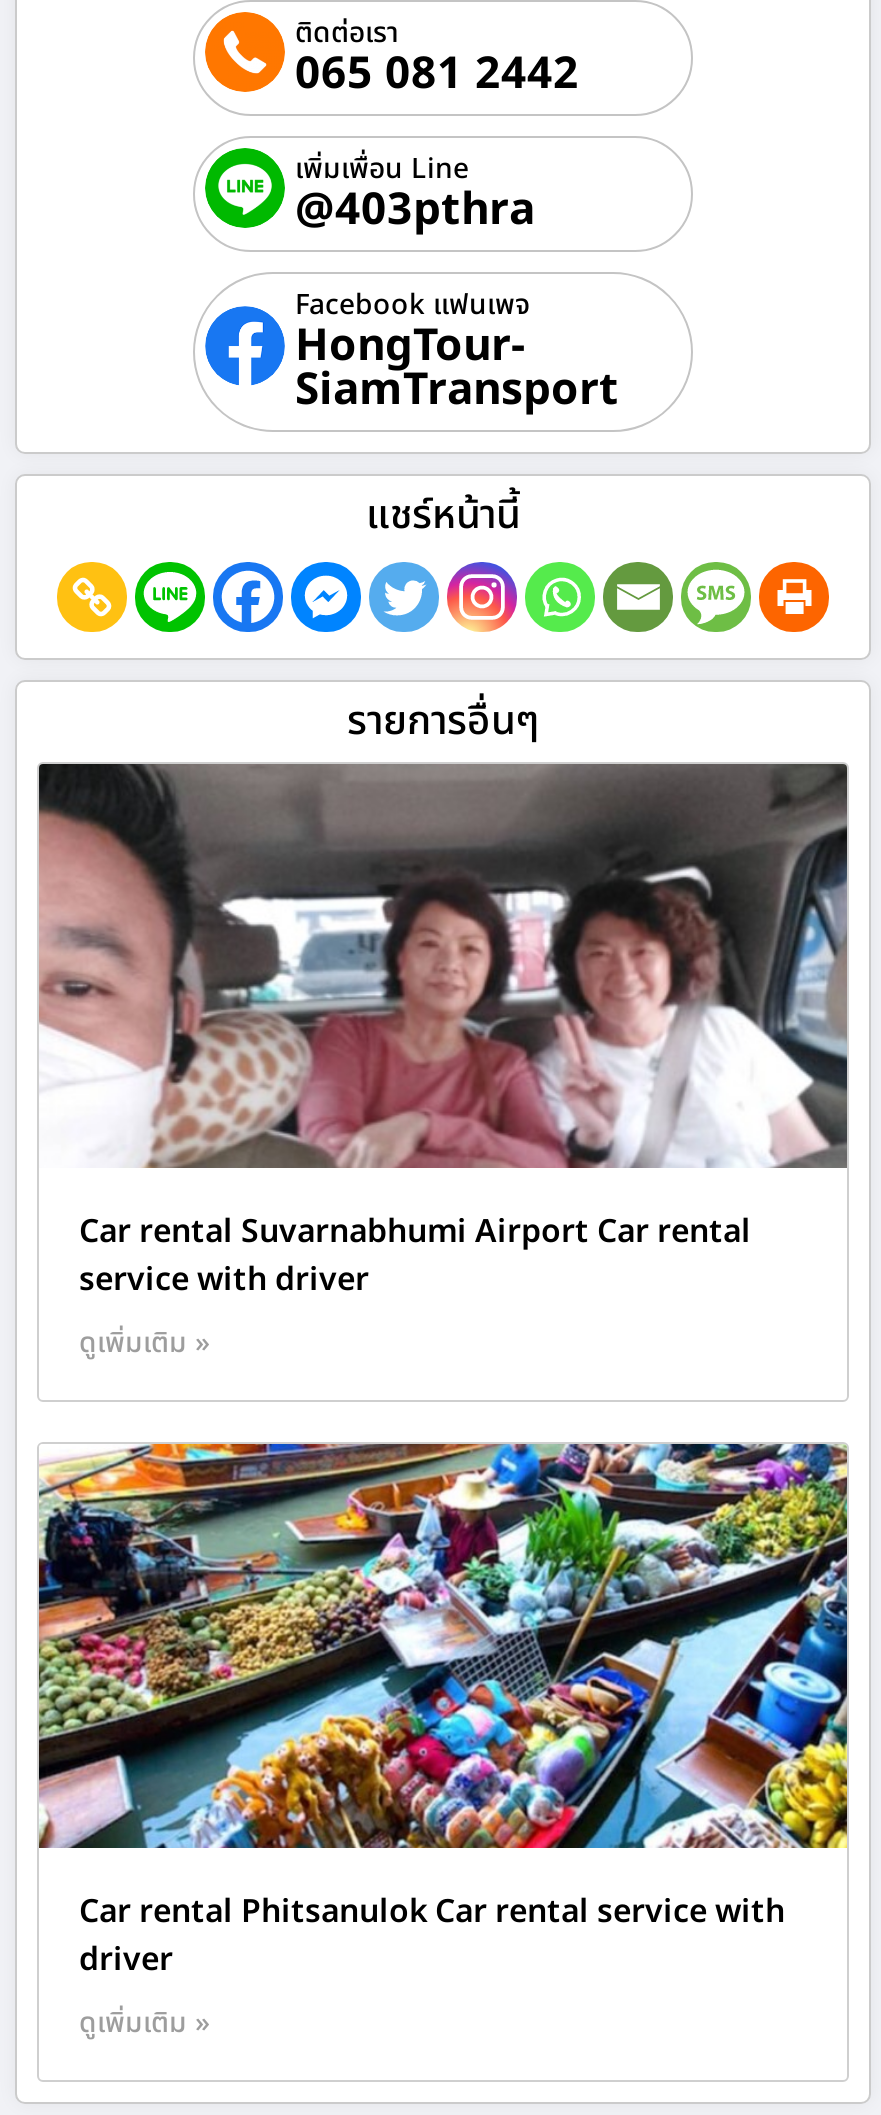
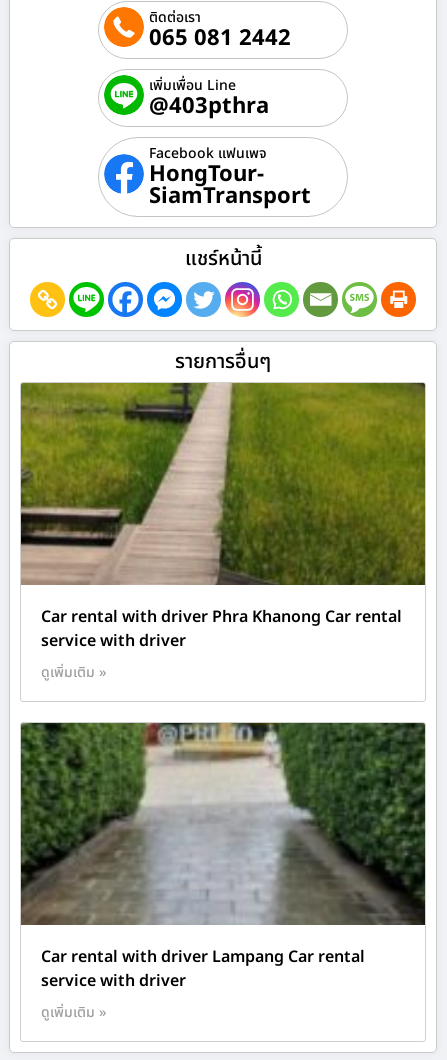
[37,762,849,1257] [image] | Car rental Suvarnabhumi Airport Car rental -> [20,382,426,628] [image] | Car rental with driver Phra Khanong Car rental
[37,1442,849,1985] [image] | Car rental Phitsanulok Car rental service with | driver -> [20,722,426,992] [image] | Car rental with driver Lampang Car rental | service with driver

